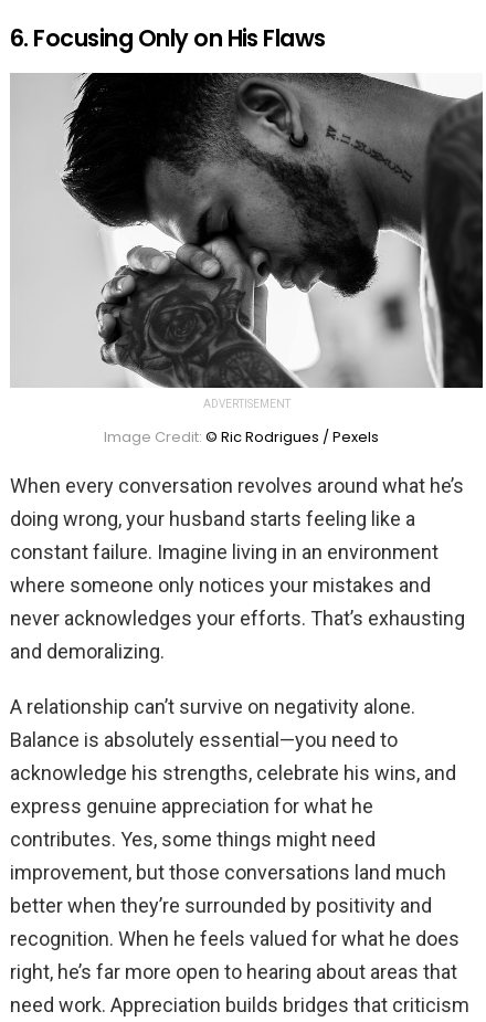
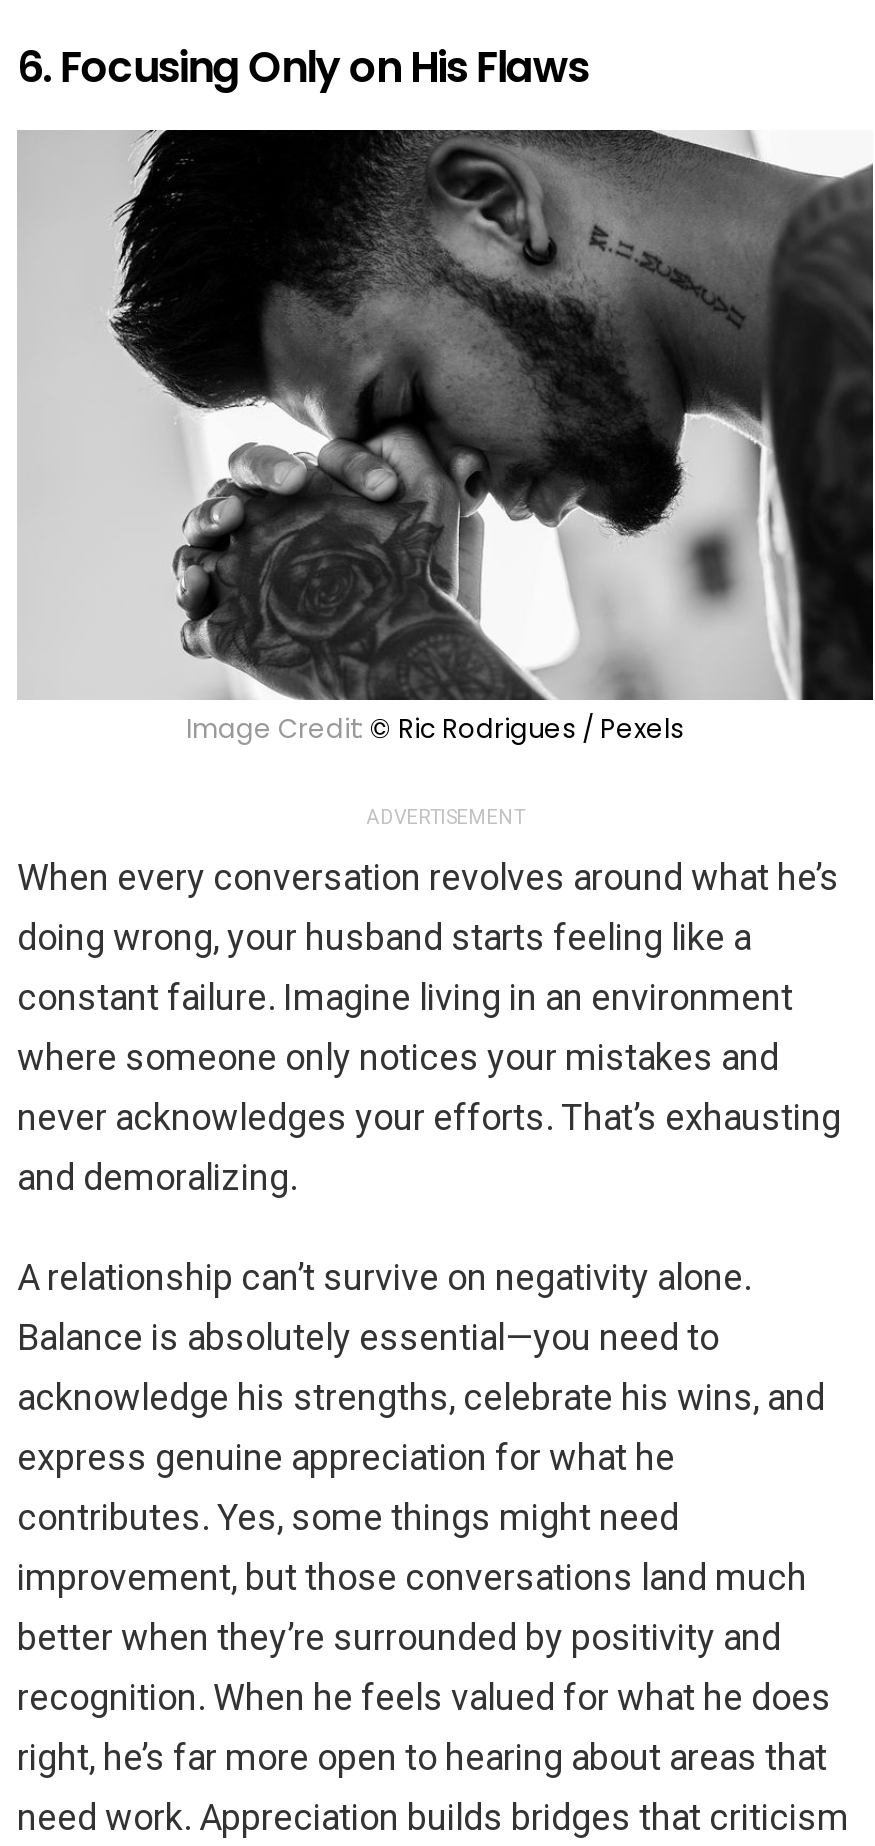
moved [203,398,290,410] -> [366,805,524,827]: ADVERTISEMENT
moved [103,426,378,447] -> [186,709,684,747]: Image Credit: © Ric Rodrigues / Pexels

